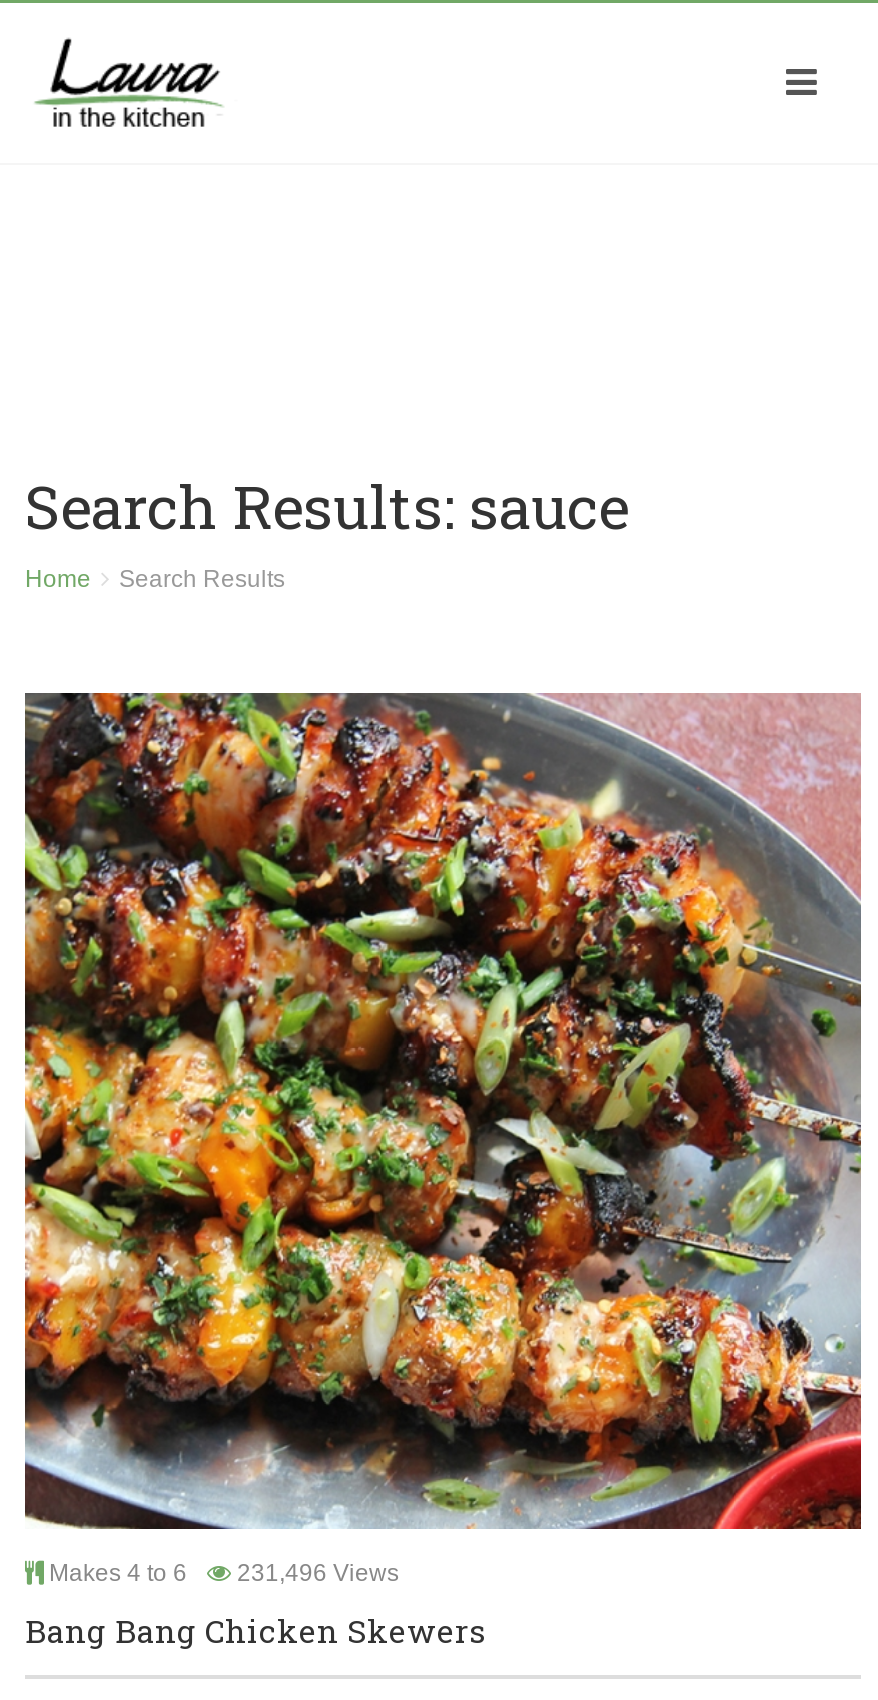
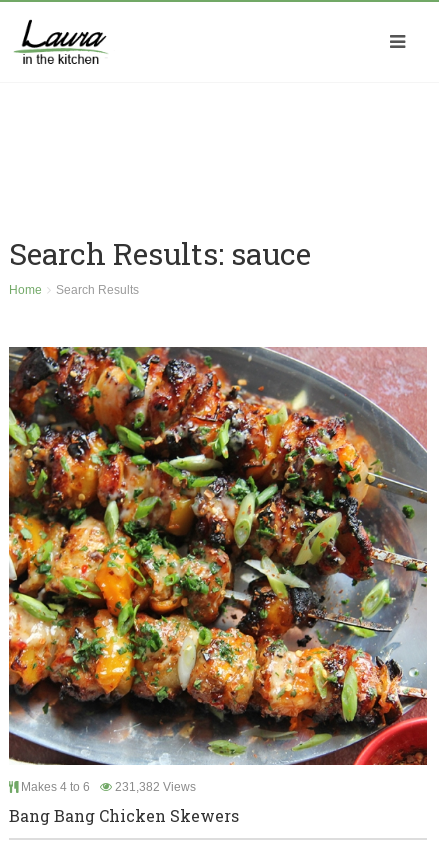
[43,1559,399,1587] Makes 4 to 6 231,496 Views -> [18,780,196,794] Makes 4 to 6 231,382 Views

